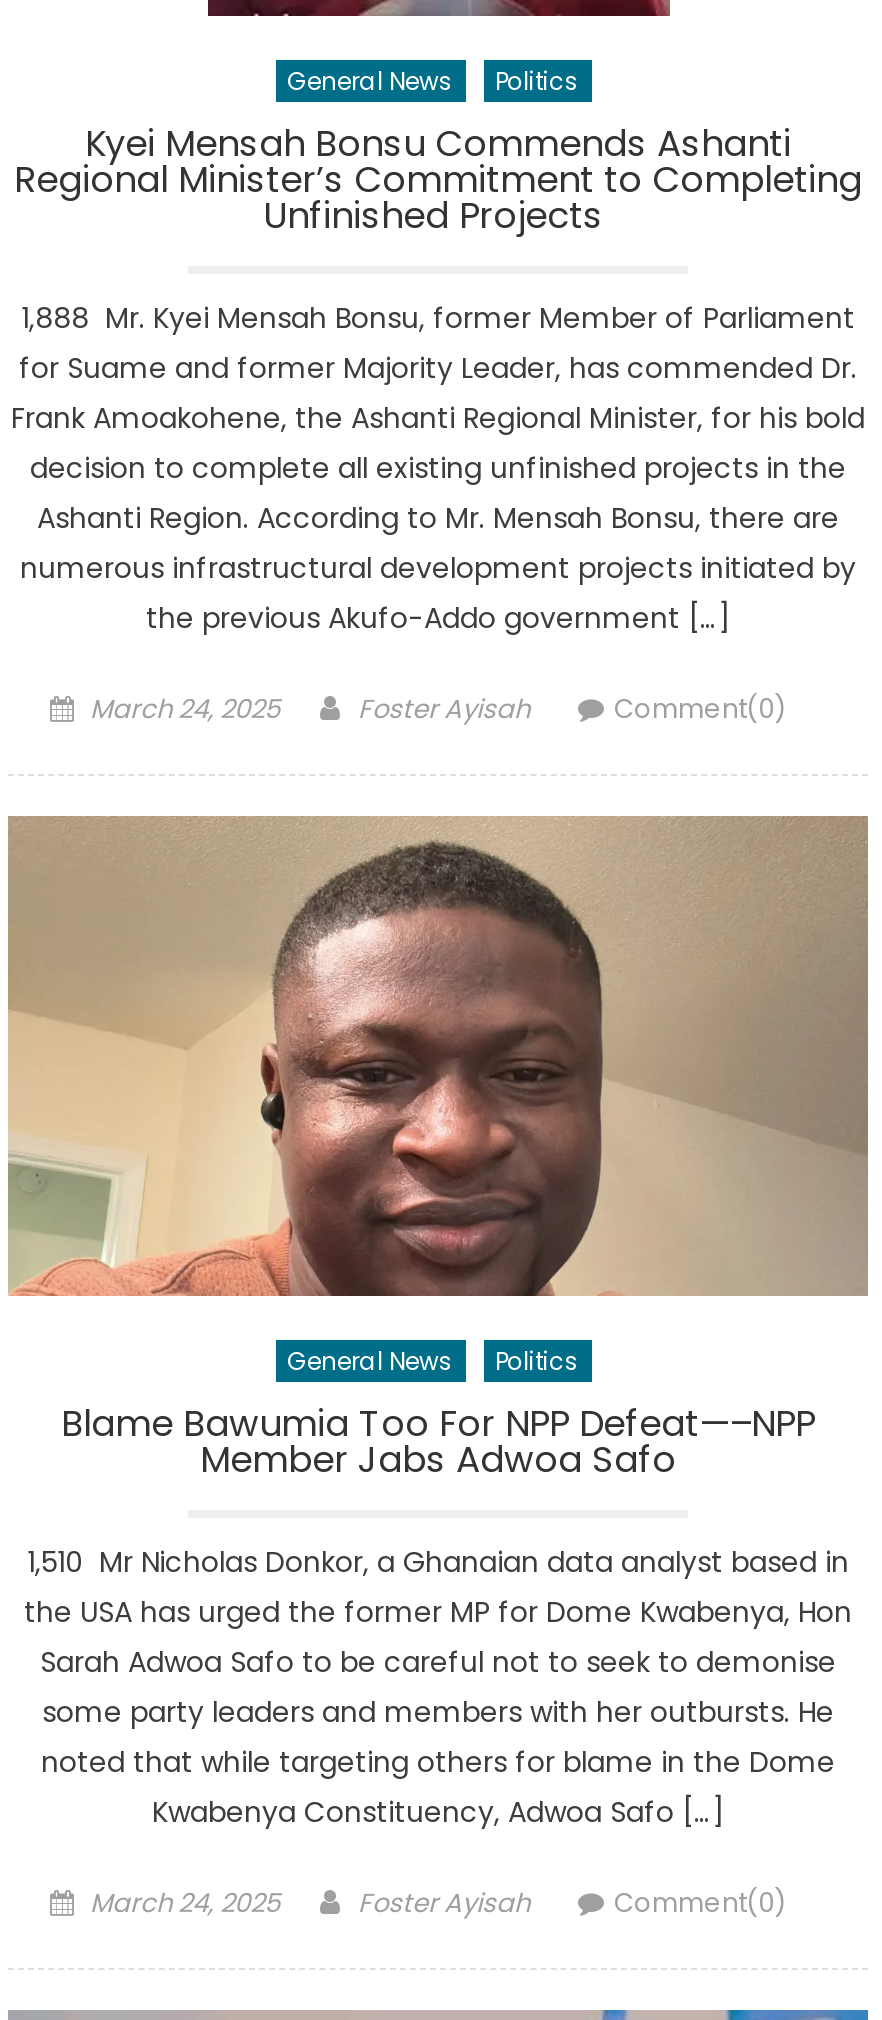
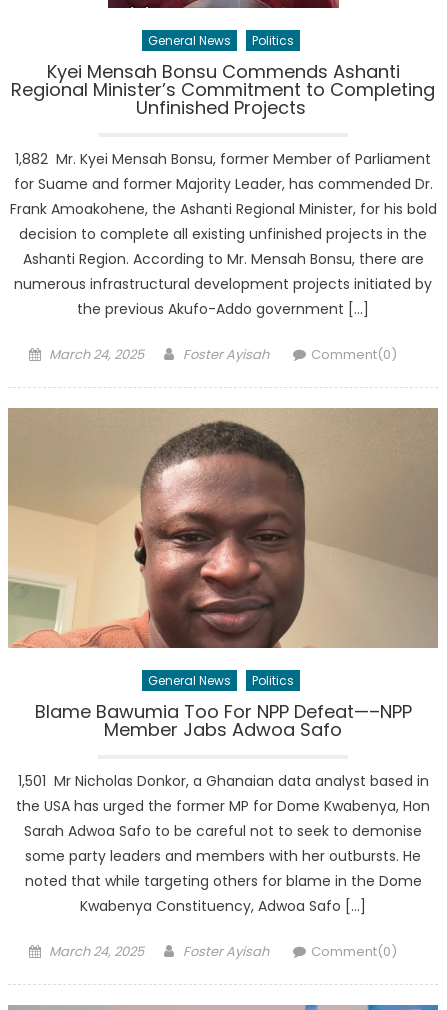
[21,298,855,338] 1,888 Mr. Kyei Mensah Bonsu, former Member of Parliament -> [15,149,431,169] 1,882 Mr. Kyei Mensah Bonsu, former Member of Parliament
[27,1541,849,1581] 1,510 Mr Nicholas Donkor, a Ghanaian data analyst based in -> [17,770,428,790] 1,501 Mr Nicholas Donkor, a Ghanaian data analyst based in

